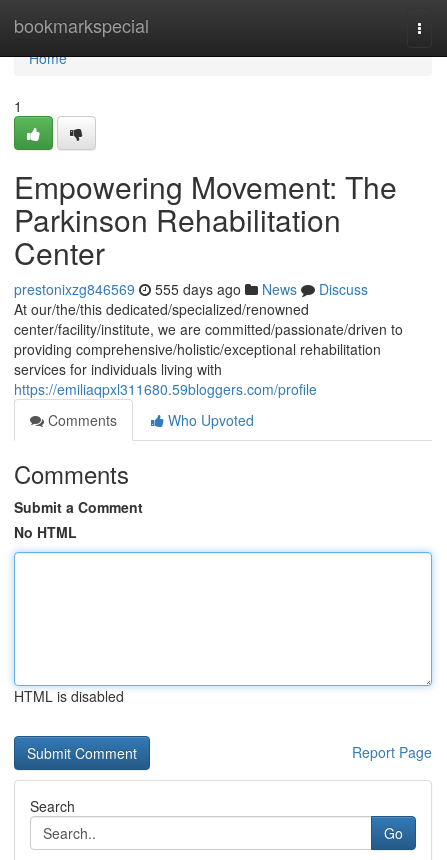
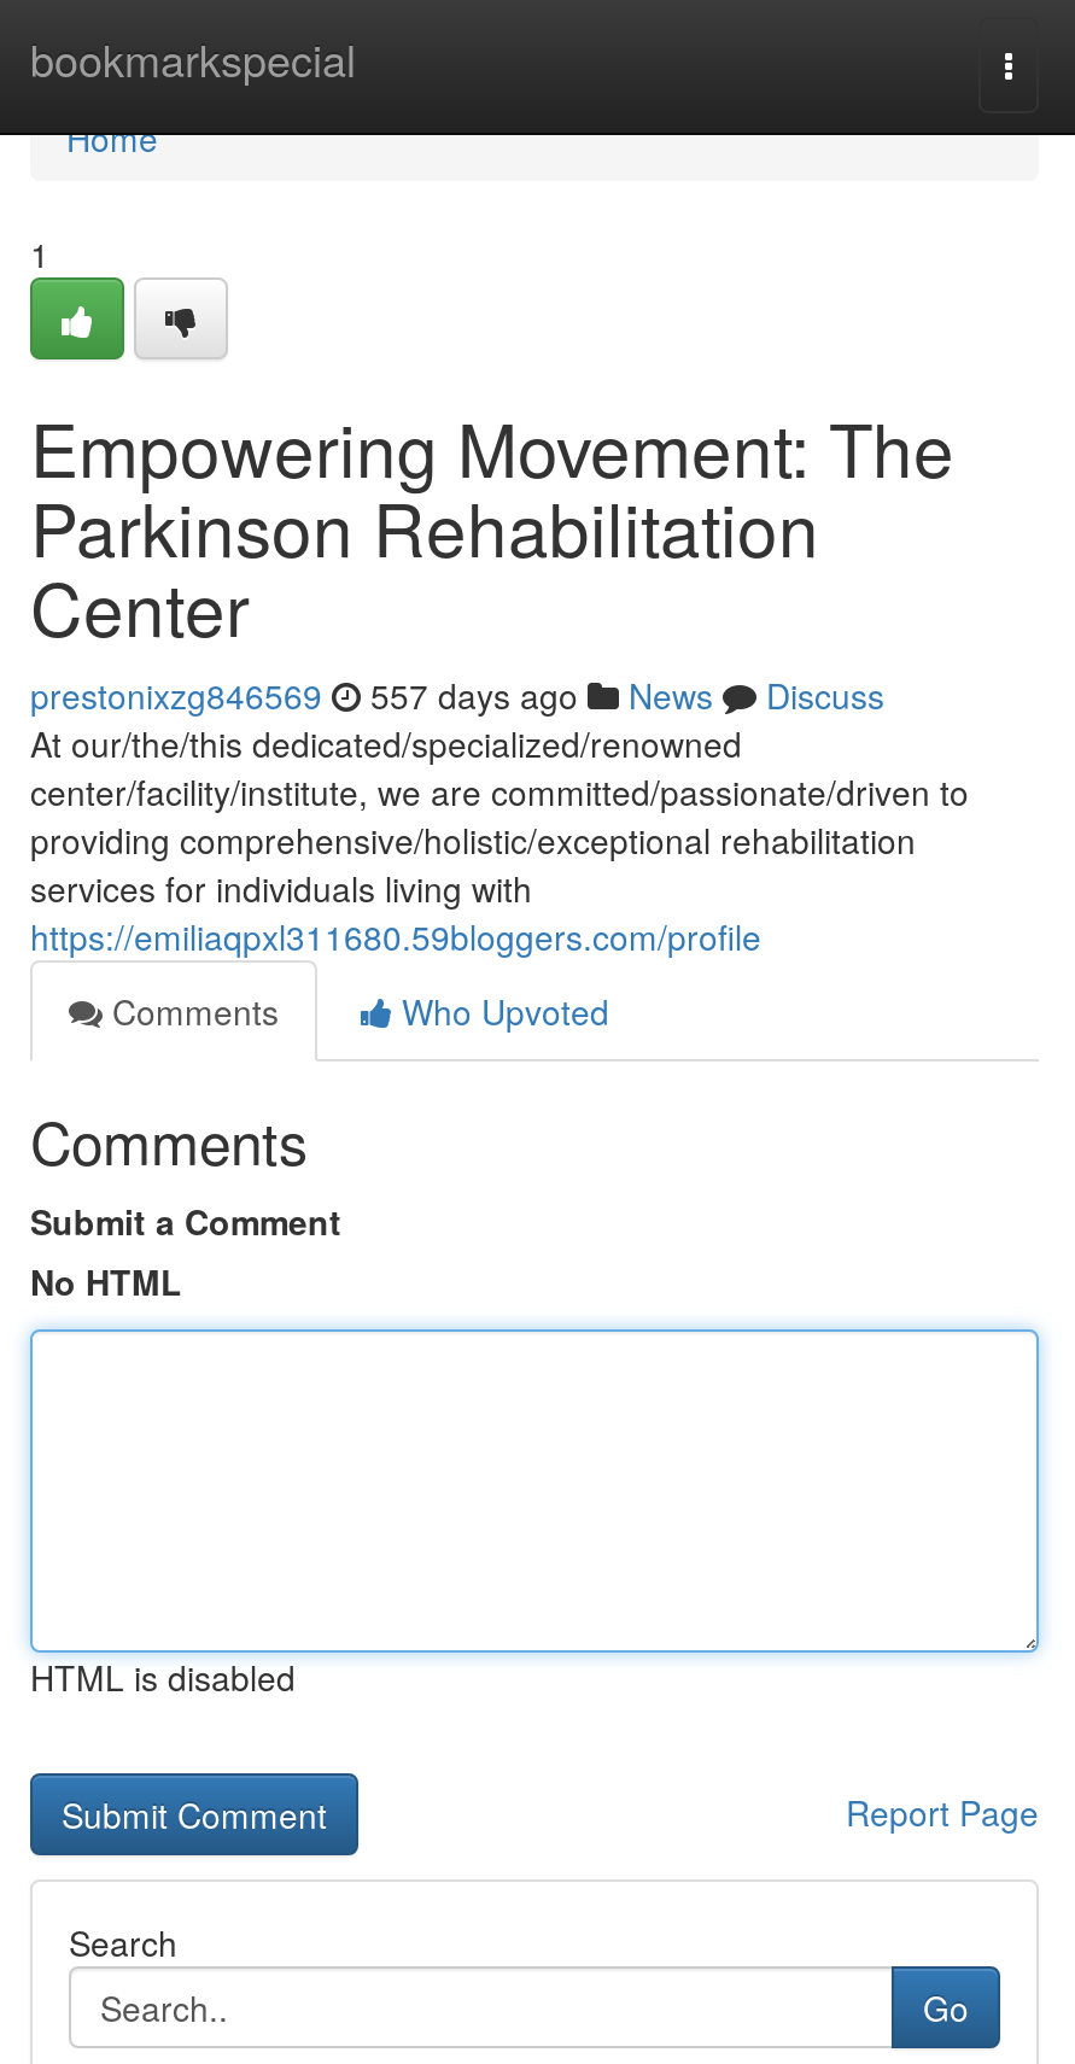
[14,279,368,299] prestonixzg846569 555 days ago News Discuss -> [30,671,884,719] prestonixzg846569 557 days ago News Discuss

